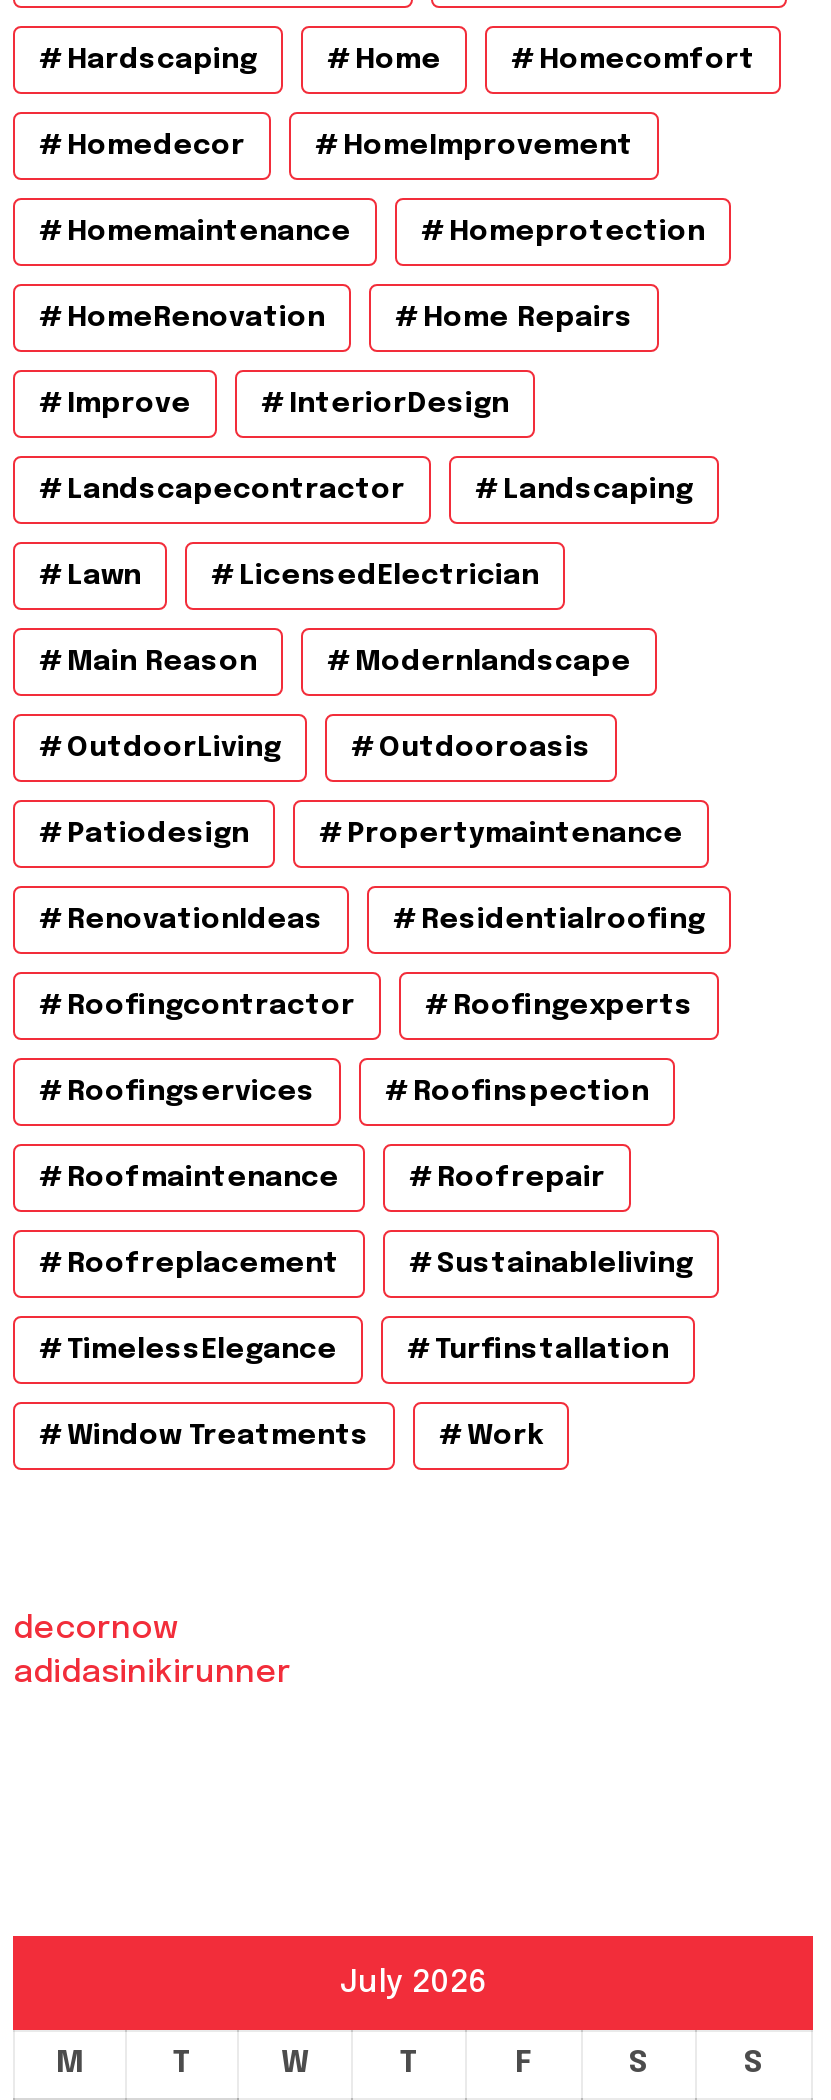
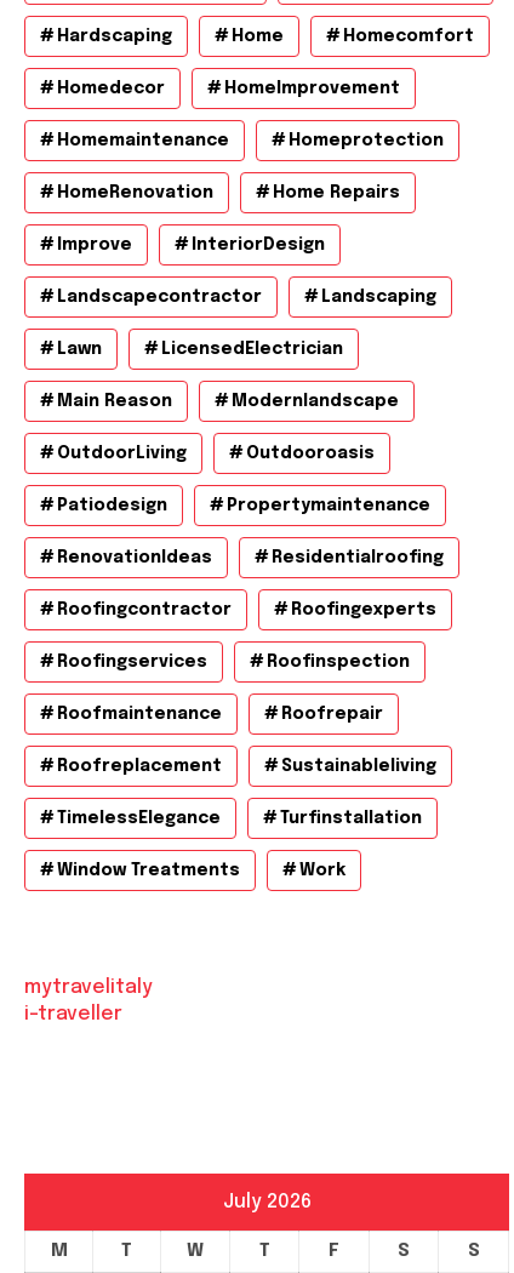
[13,1612,291,1690] decornow | adidasinikirunner -> [24,977,153,1024] mytravelitaly | i-traveller

